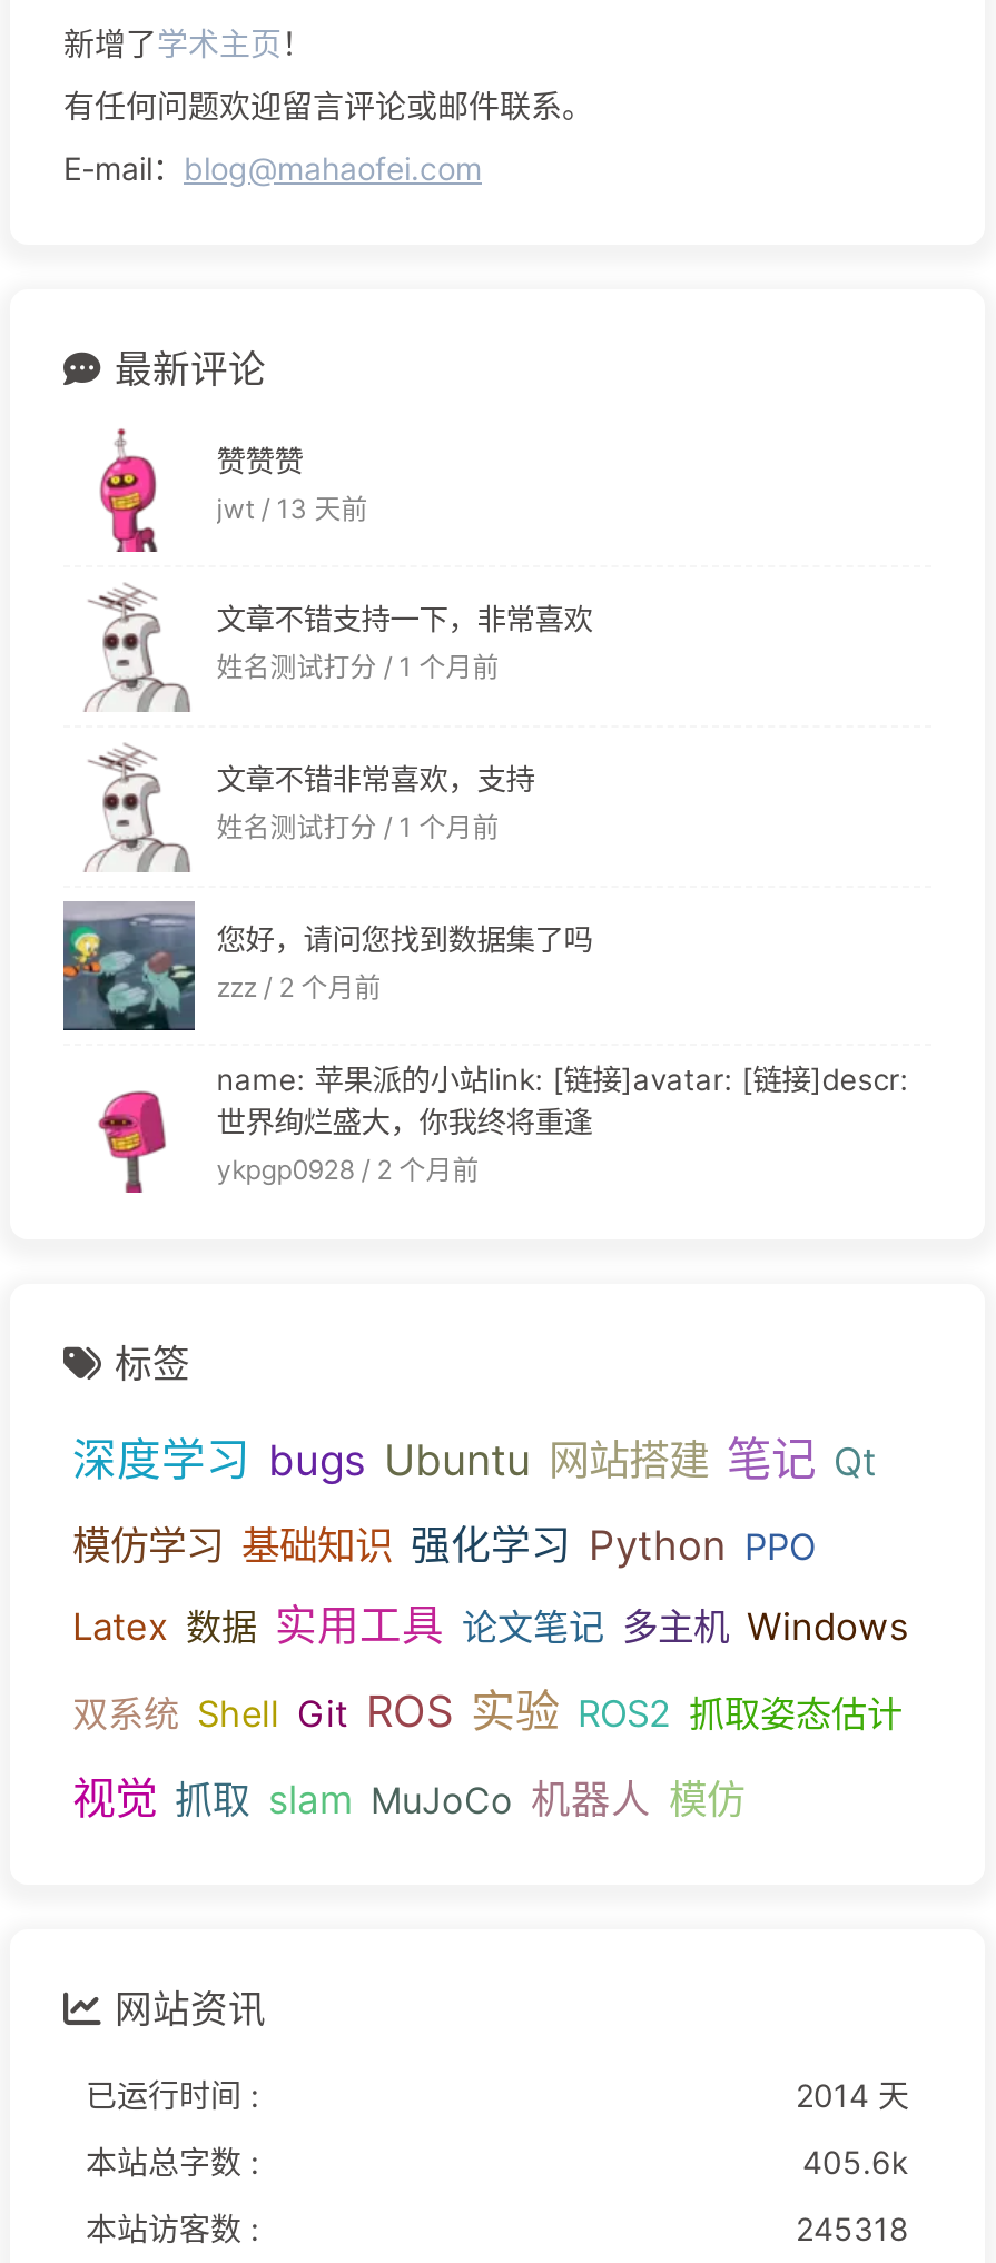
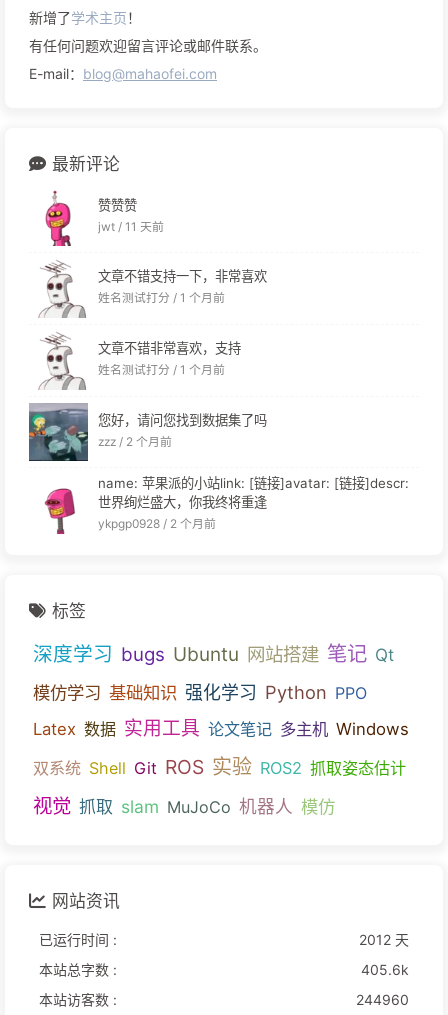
[217,491,368,524] jwt / 13 天前 -> [98,218,164,233] jwt / 11 天前
[796,2077,909,2115] 2014 天 -> [359,931,409,948] 2012 天
[796,2210,909,2248] 245318 -> [356,991,409,1008] 244960

